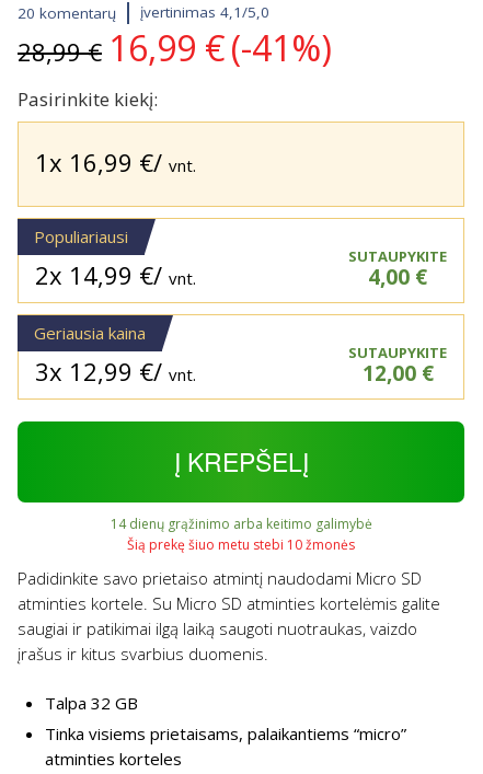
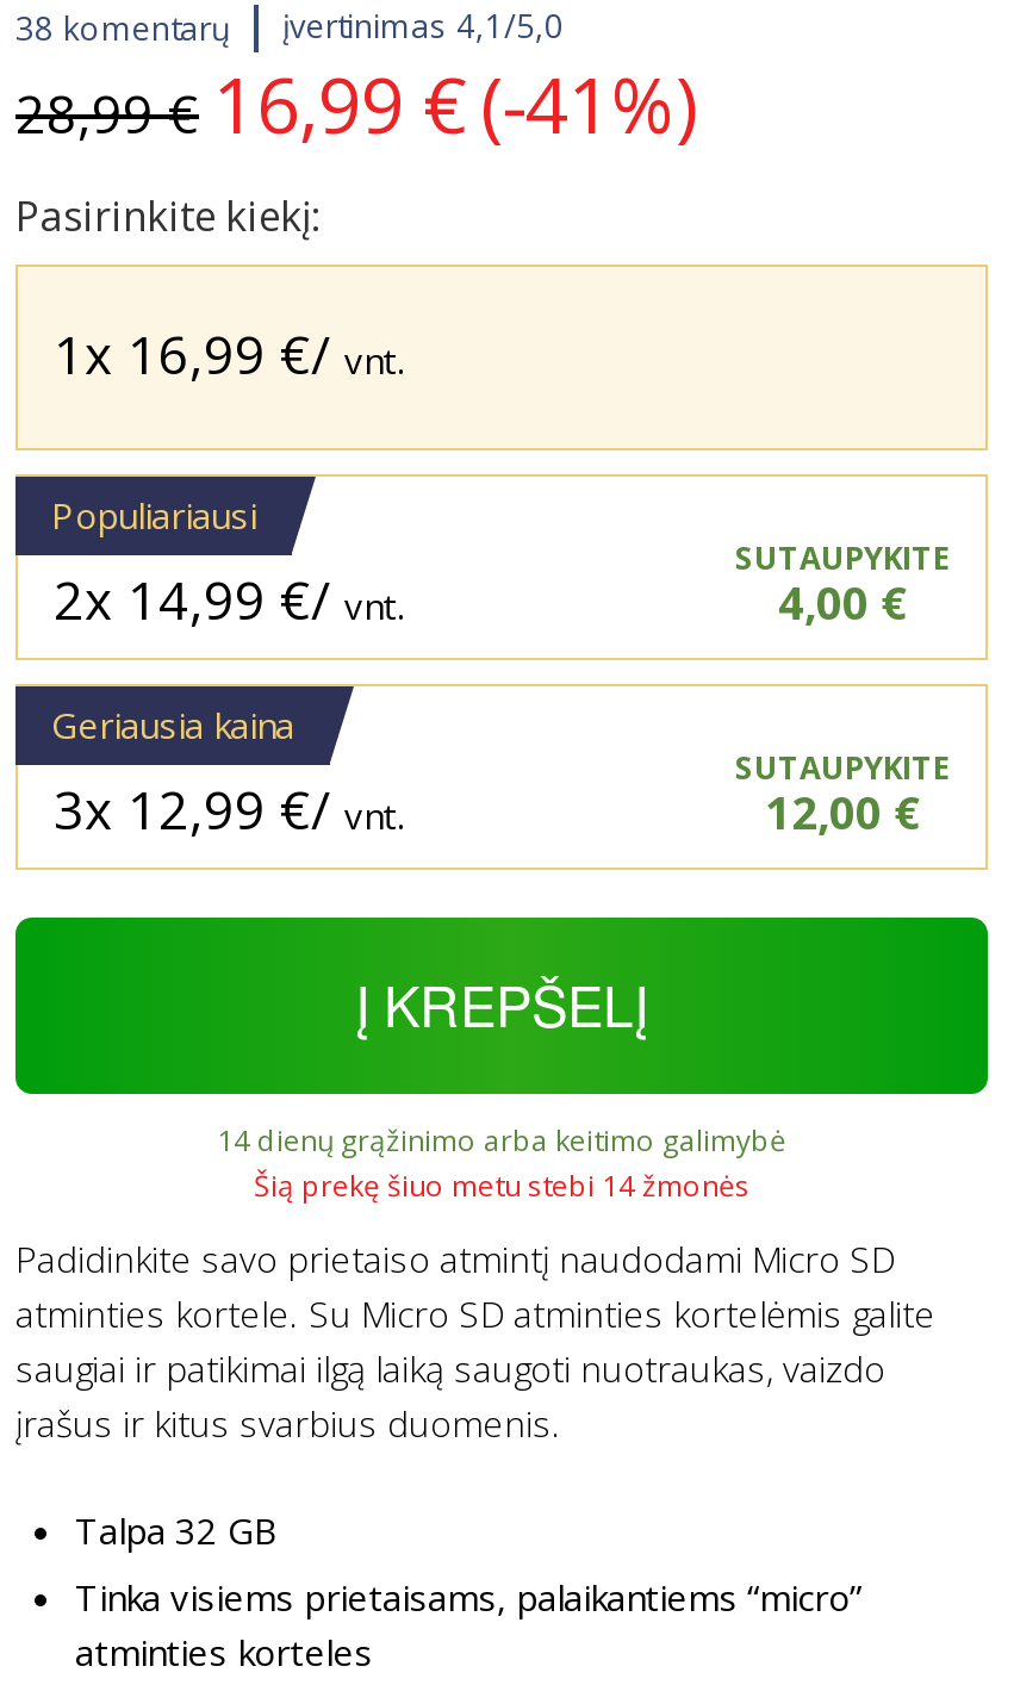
[18,2,269,23] 20 komentarų įvertinimas 4,1/5,0 -> [15,5,564,49] 38 komentarų įvertinimas 4,1/5,0
[127,536,355,554] Šią prekę šiuo metu stebi 10 žmonės -> [254,1166,749,1207] Šią prekę šiuo metu stebi 14 žmonės

